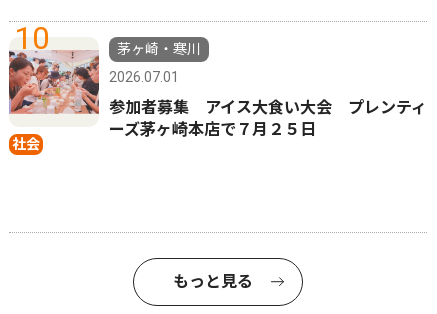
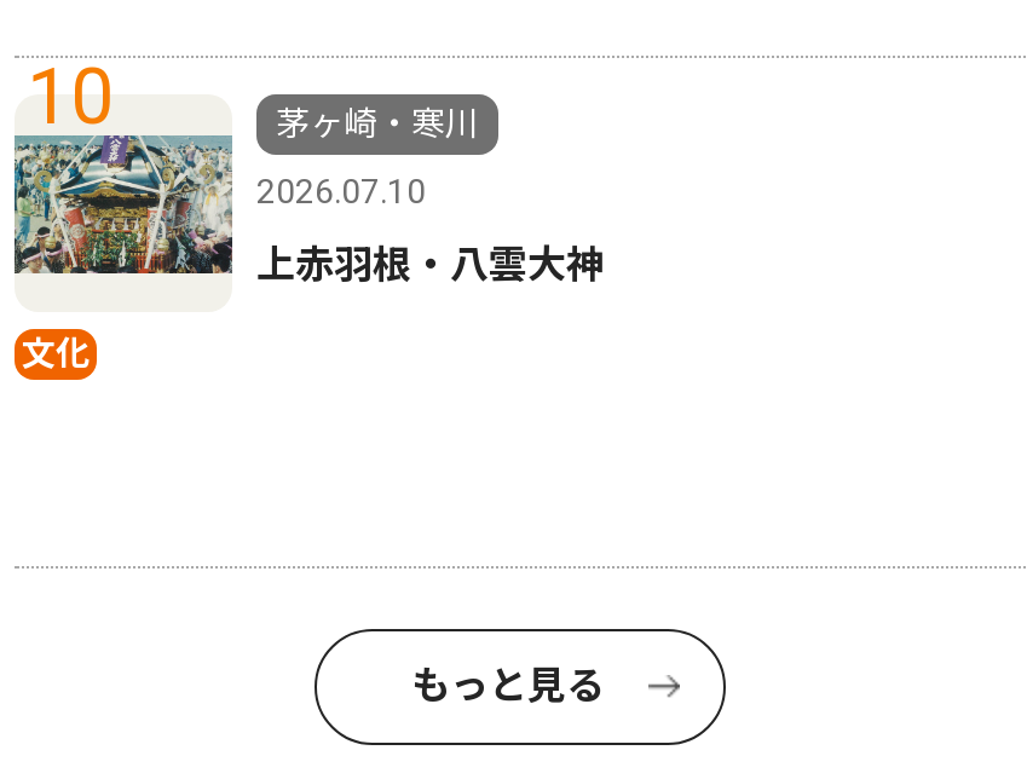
[8,50,179,115] [image] | 2026.07.01 -> [12,128,426,281] [image] | 2026.07.10
[109,98,427,139] 参加者募集 アイス大食い大会 プレンティ | ーズ茅ヶ崎本店で７月２５日 -> [256,243,605,289] 上赤羽根・八雲大神
[12,136,40,152] 社会 -> [22,335,90,374] 文化

